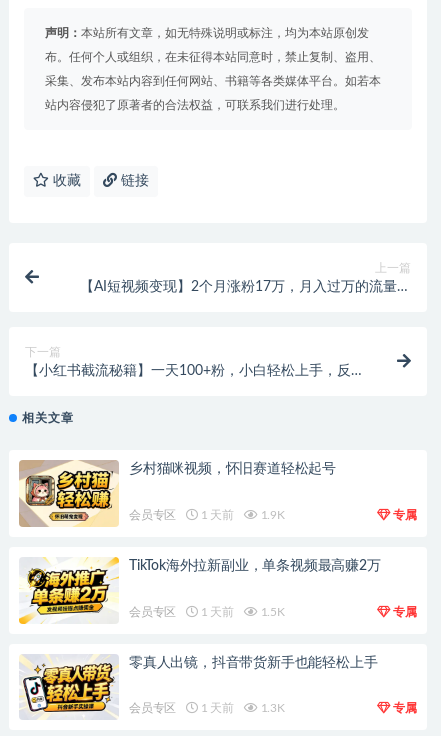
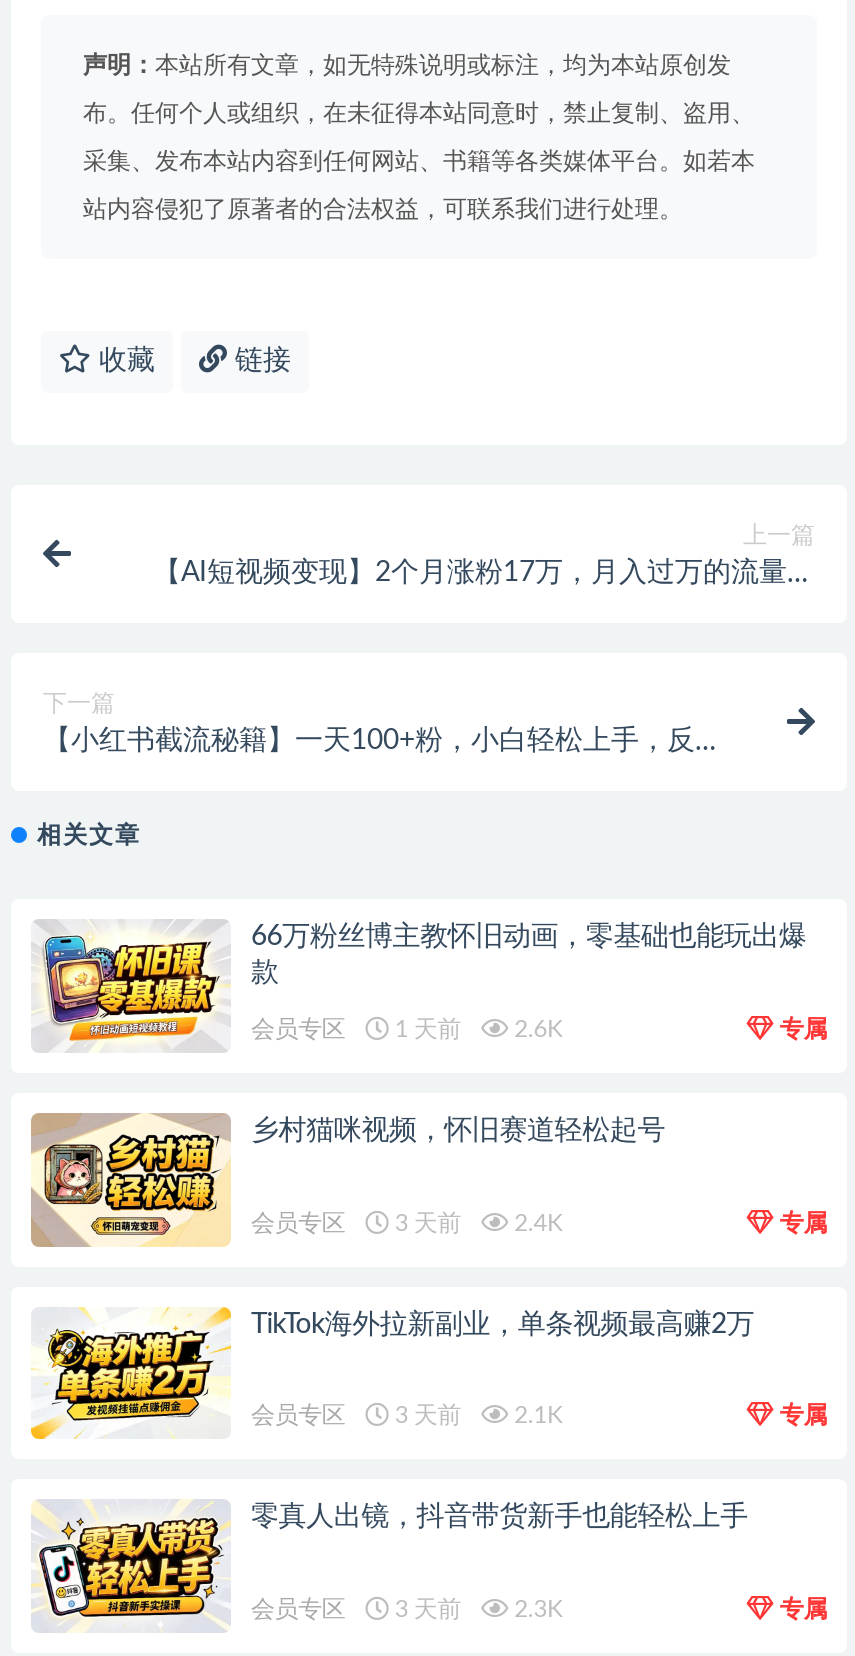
none -> [33,921,827,1045] [image] | 66万粉丝博主教怀旧动画，零基础也能玩出爆 | 款 | 会员专区 | 1 天前 | 2.6K | 专属
[198,509,285,521] 1 天前 | 1.9K -> [389,1210,563,1234] 3 天前 | 2.4K
[198,606,285,618] 1 天前 | 1.5K -> [389,1404,563,1428] 3 天前 | 2.1K
[198,702,285,714] 1 天前 | 1.3K -> [389,1597,563,1621] 3 天前 | 2.3K

